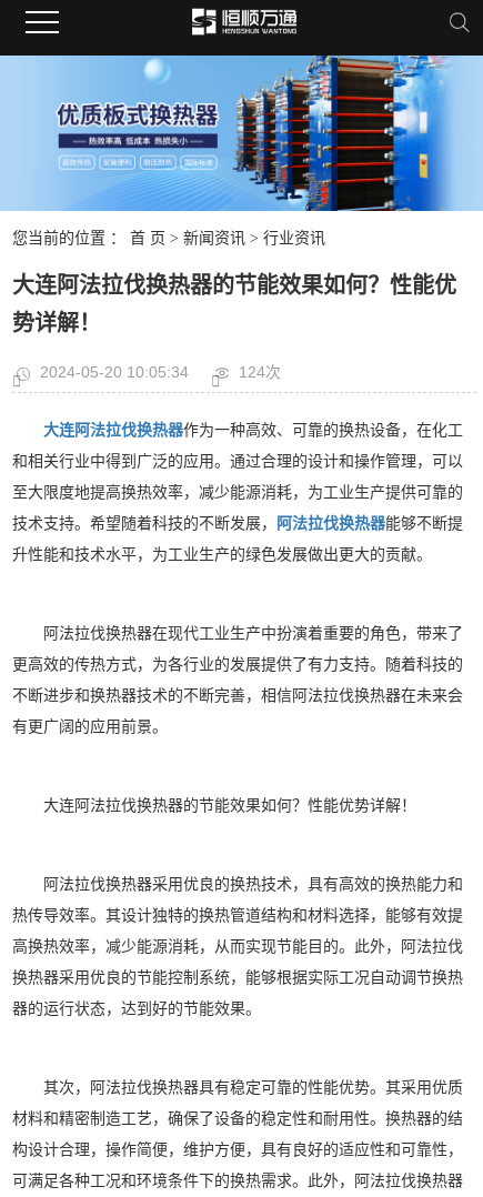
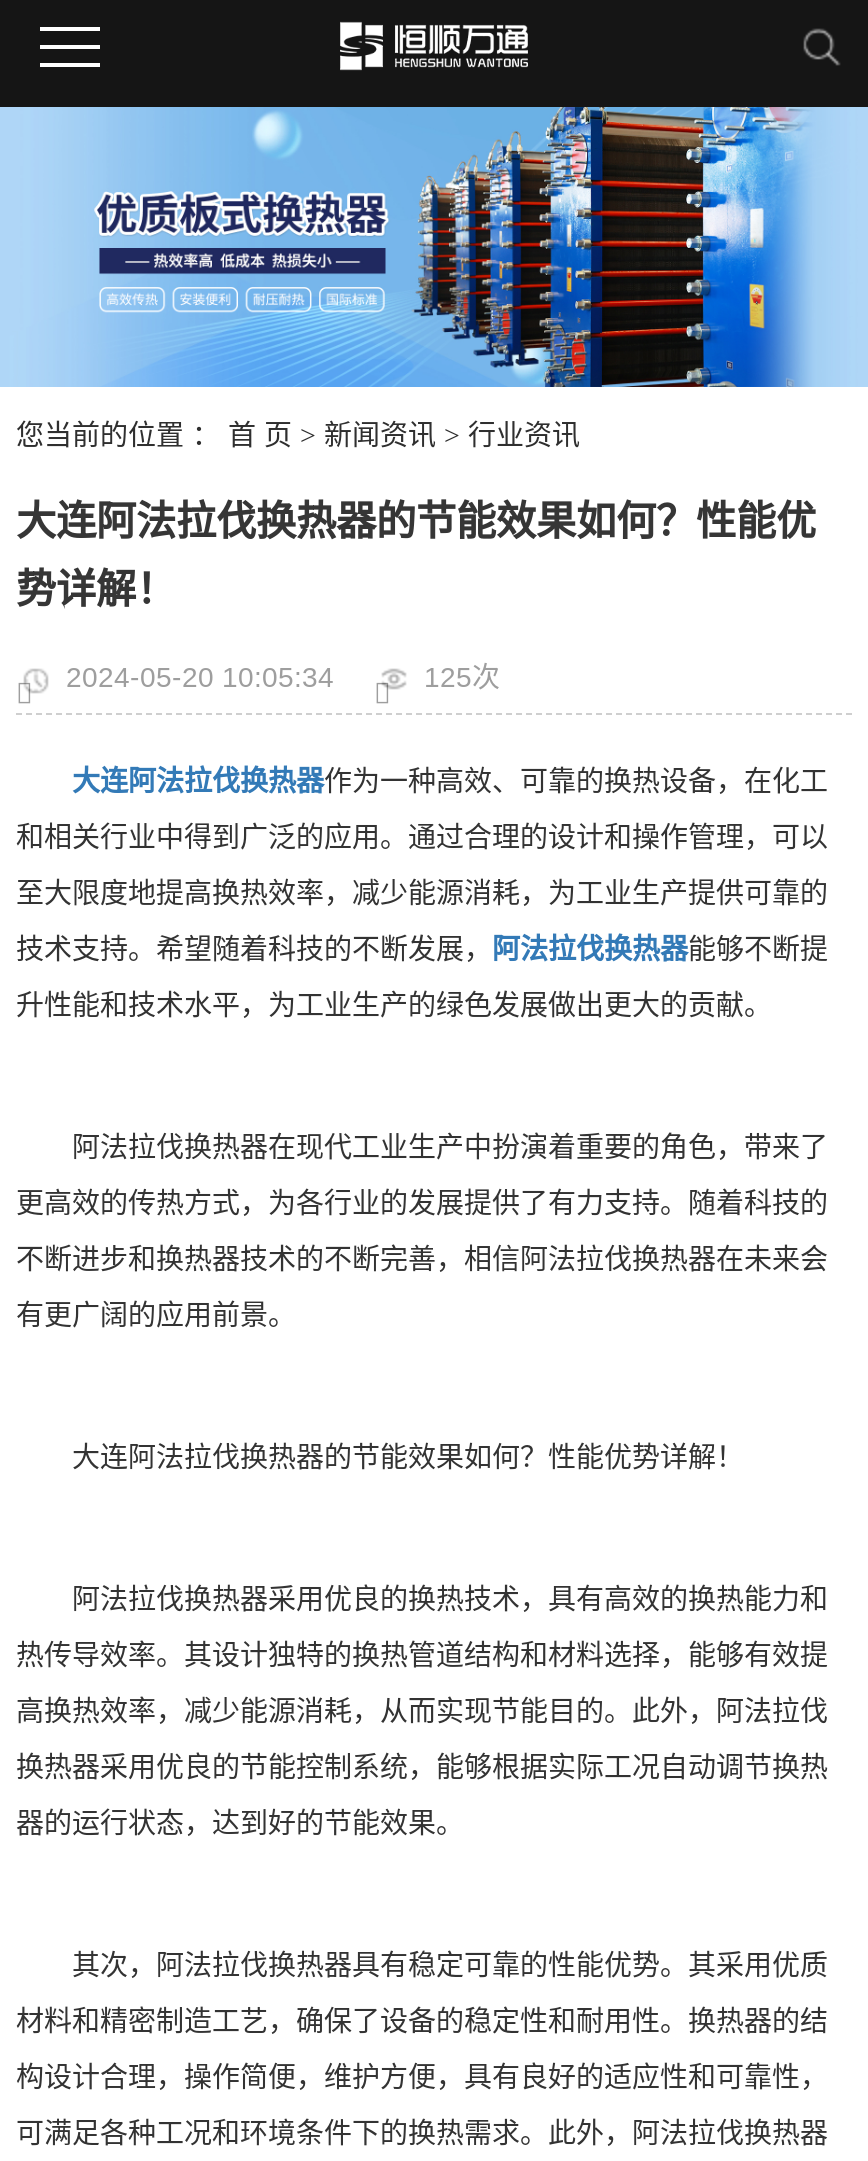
[239,363,281,381] 124次 -> [424,661,500,693] 125次

